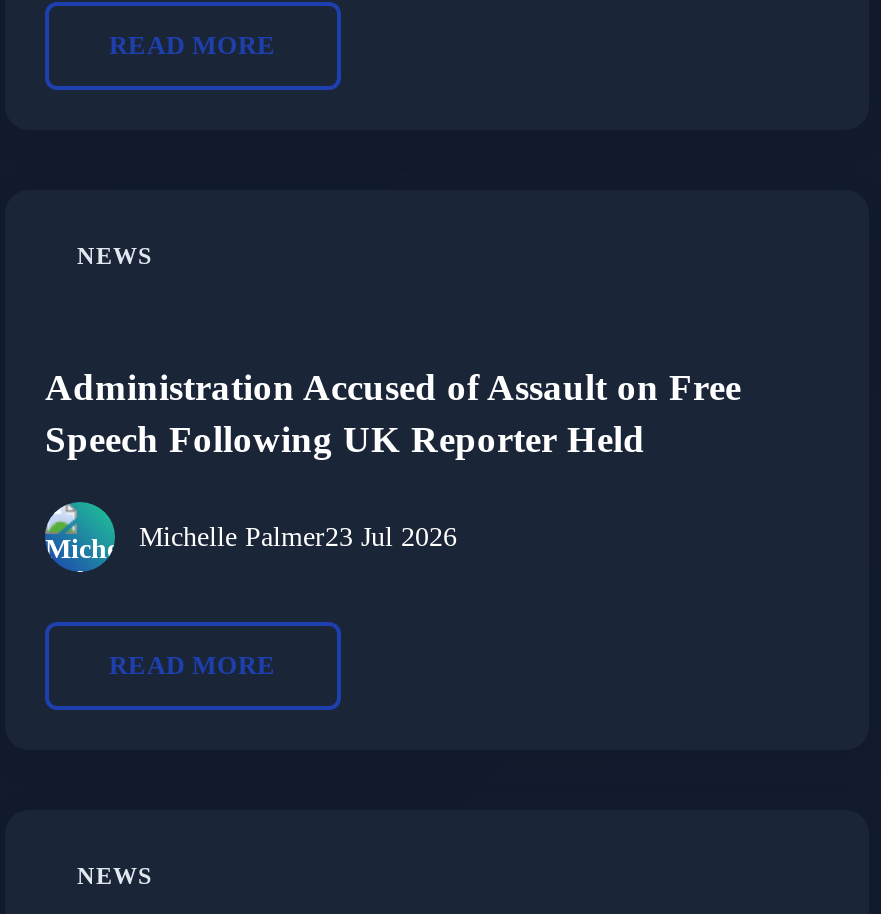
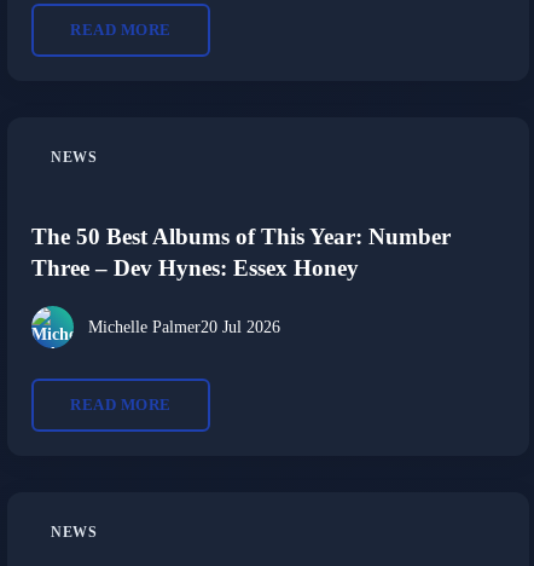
[45,365,741,459] Administration Accused of Assault on Free | Speech Following UK Reporter Held -> [31,223,451,280] The 50 Best Albums of This Year: Number | Three – Dev Hynes: Essex Honey
[139,522,457,552] Michelle Palmer23 Jul 2026 -> [88,318,280,336] Michelle Palmer20 Jul 2026

